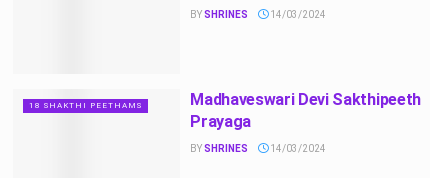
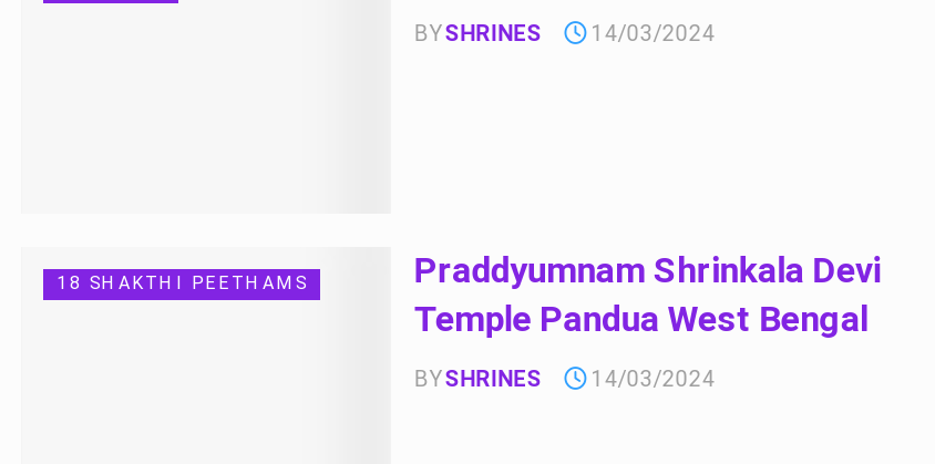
[190,90,421,131] Madhaveswari Devi Sakthipeeth | Prayaga -> [414,249,880,340] Praddyumnam Shrinkala Devi | Temple Pandua West Bengal

